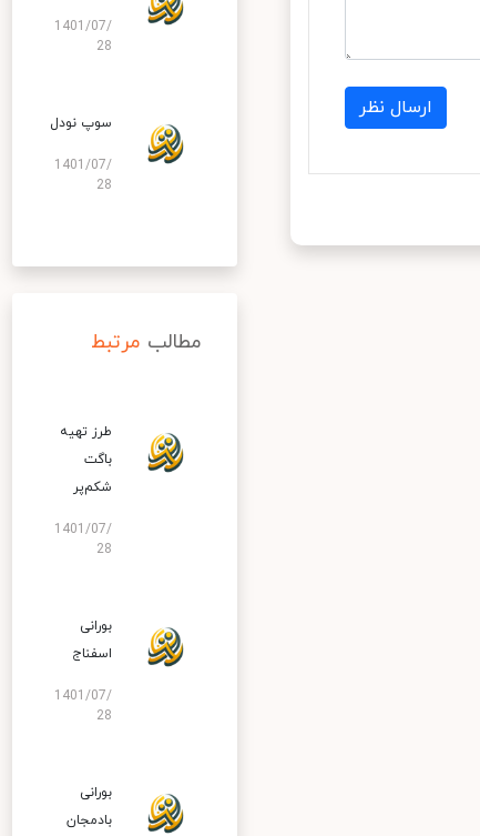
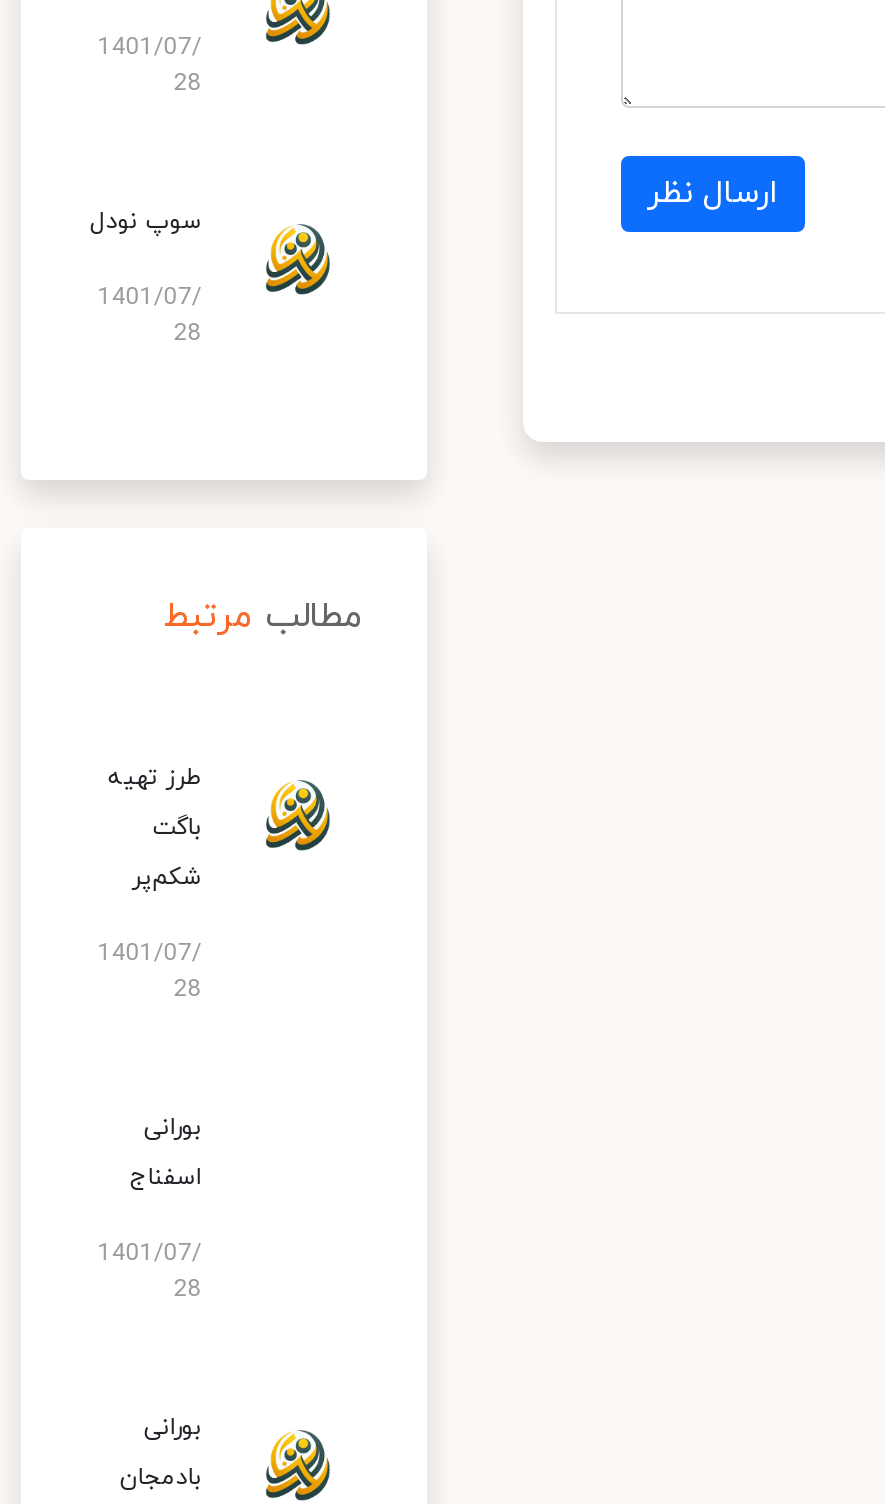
[146,626,185,668] [image] -> none

